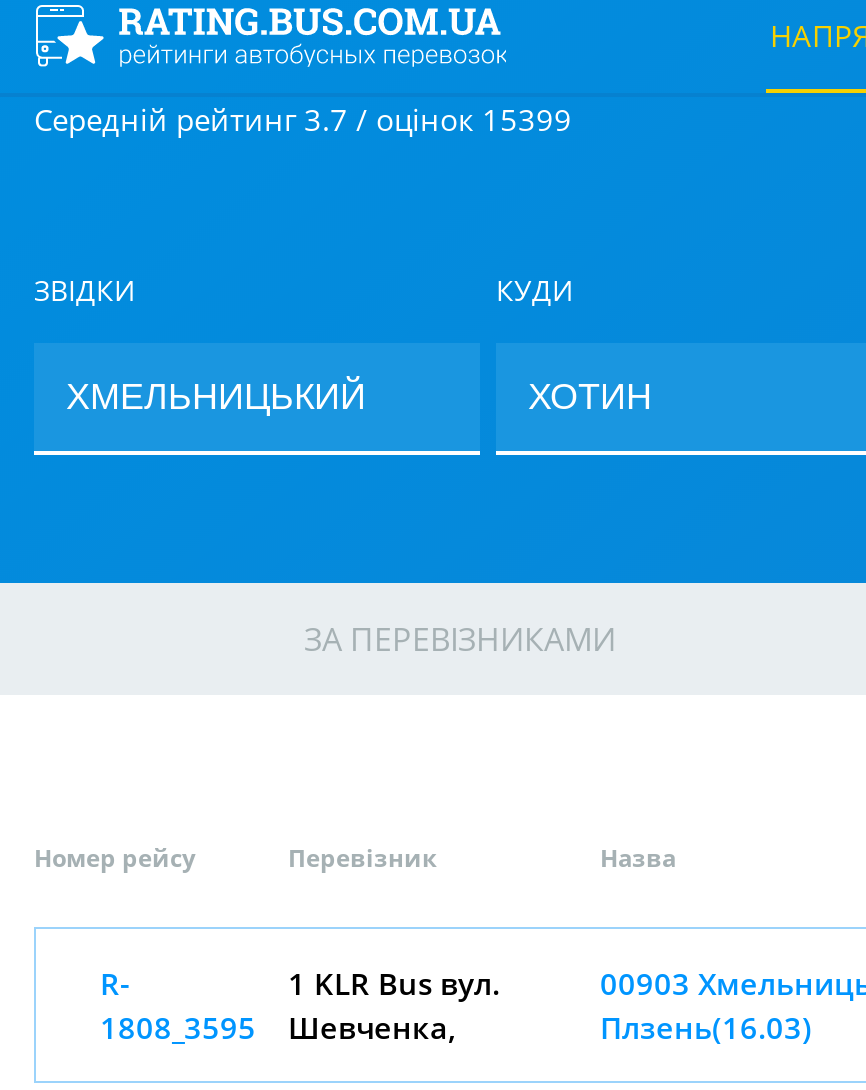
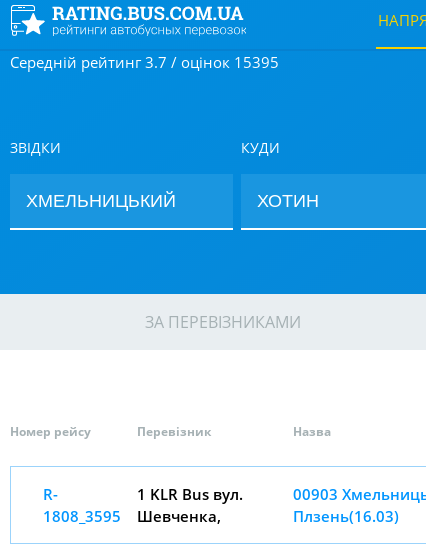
[34,99,572,139] Середній рейтинг 3.7 / оцінок 15399 -> [10,52,279,72] Середній рейтинг 3.7 / оцінок 15395

